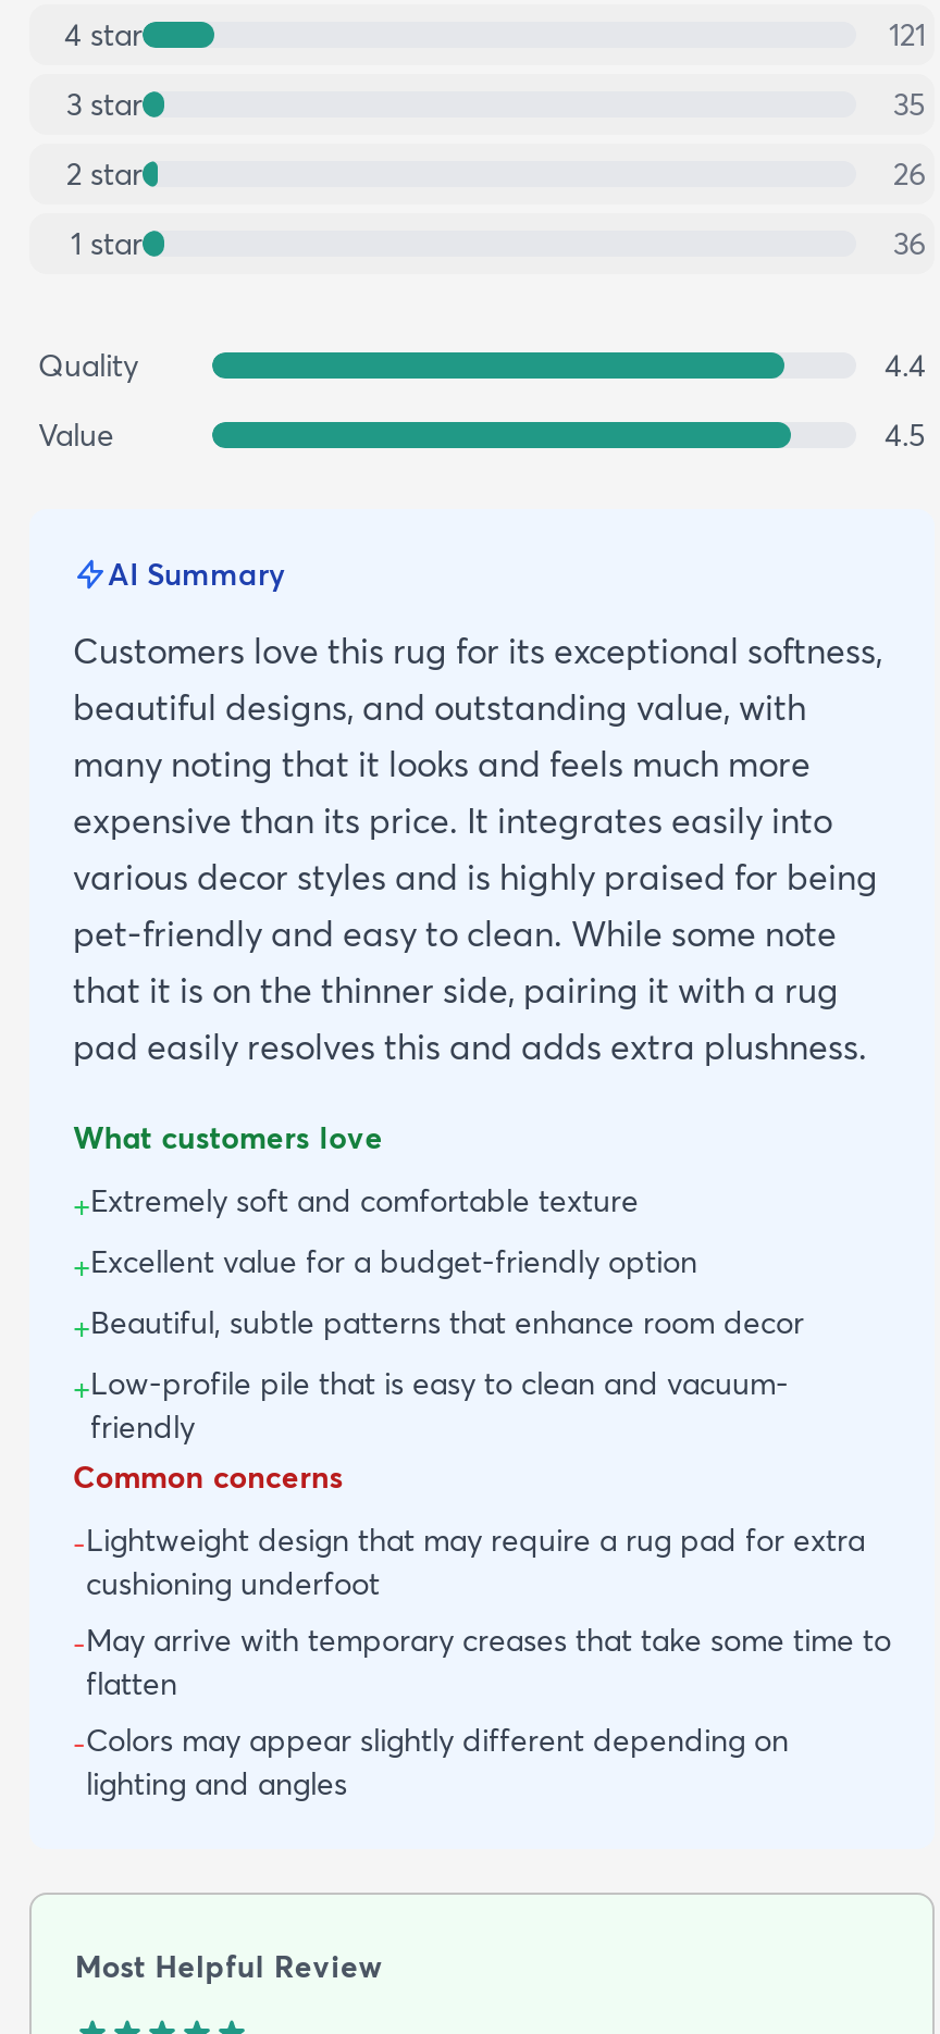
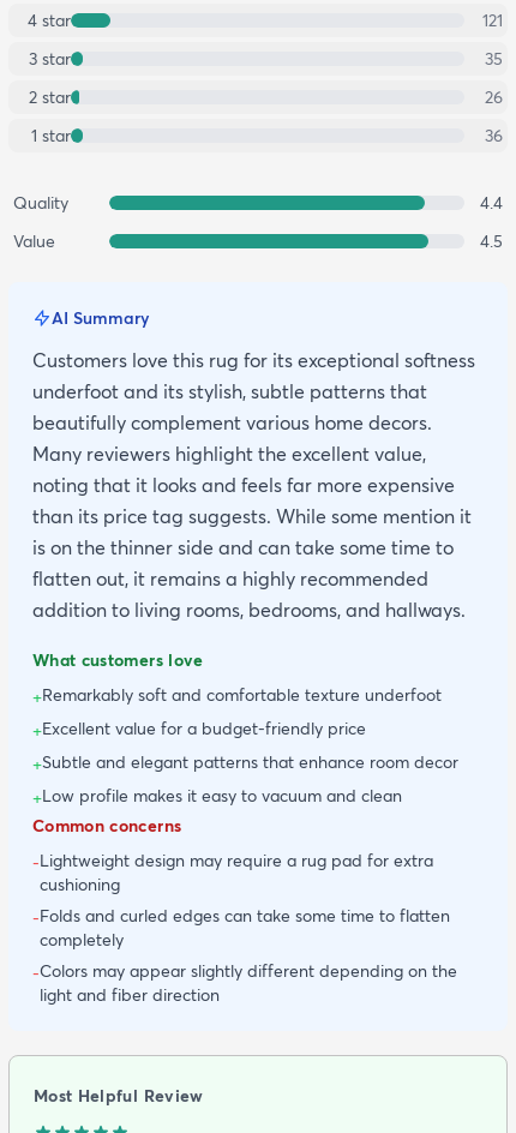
[73,629,882,1068] Customers love this rug for its exceptional softness, | beautiful designs, and outstanding value, with | many noting that it looks and feels much more | expensive than its price. It integrates easily into | various decor styles and is highly praised for being | pet-friendly and easy to clean. While some note | that it is on the thinner side, pairing it with a rug | pad easily resolves this and adds extra plushness. -> [32,348,475,622] Customers love this rug for its exceptional softness | underfoot and its stylish, subtle patterns that | beautifully complement various home decors. | Many reviewers highlight the excellent value, | noting that it looks and feels far more expensive | than its price tag suggests. While some mention it | is on the thinner side and can take some time to | flatten out, it remains a highly recommended | addition to living rooms, bedrooms, and hallways.
moved [73,1118,383,1158] -> [32,649,204,671]: What customers love
[73,1181,804,1447] +Extremely soft and comfortable texture | +Excellent value for a budget-friendly option | +Beautiful, subtle patterns that enhance room decor | +Low-profile pile that is easy to clean and vacuum- | friendly -> [32,684,458,809] +Remarkably soft and comfortable texture underfoot | +Excellent value for a budget-friendly price | +Subtle and elegant patterns that enhance room decor | +Low profile makes it easy to vacuum and clean
[73,1521,891,1804] -Lightweight design that may require a rug pad for extra | cushioning underfoot | -May arrive with temporary creases that take some time to | flatten | -Colors may appear slightly different depending on | lighting and angles -> [32,850,457,1006] -Lightweight design may require a rug pad for extra | cushioning | -Folds and curled edges can take some time to flatten | completely | -Colors may appear slightly different depending on the | light and fiber direction

